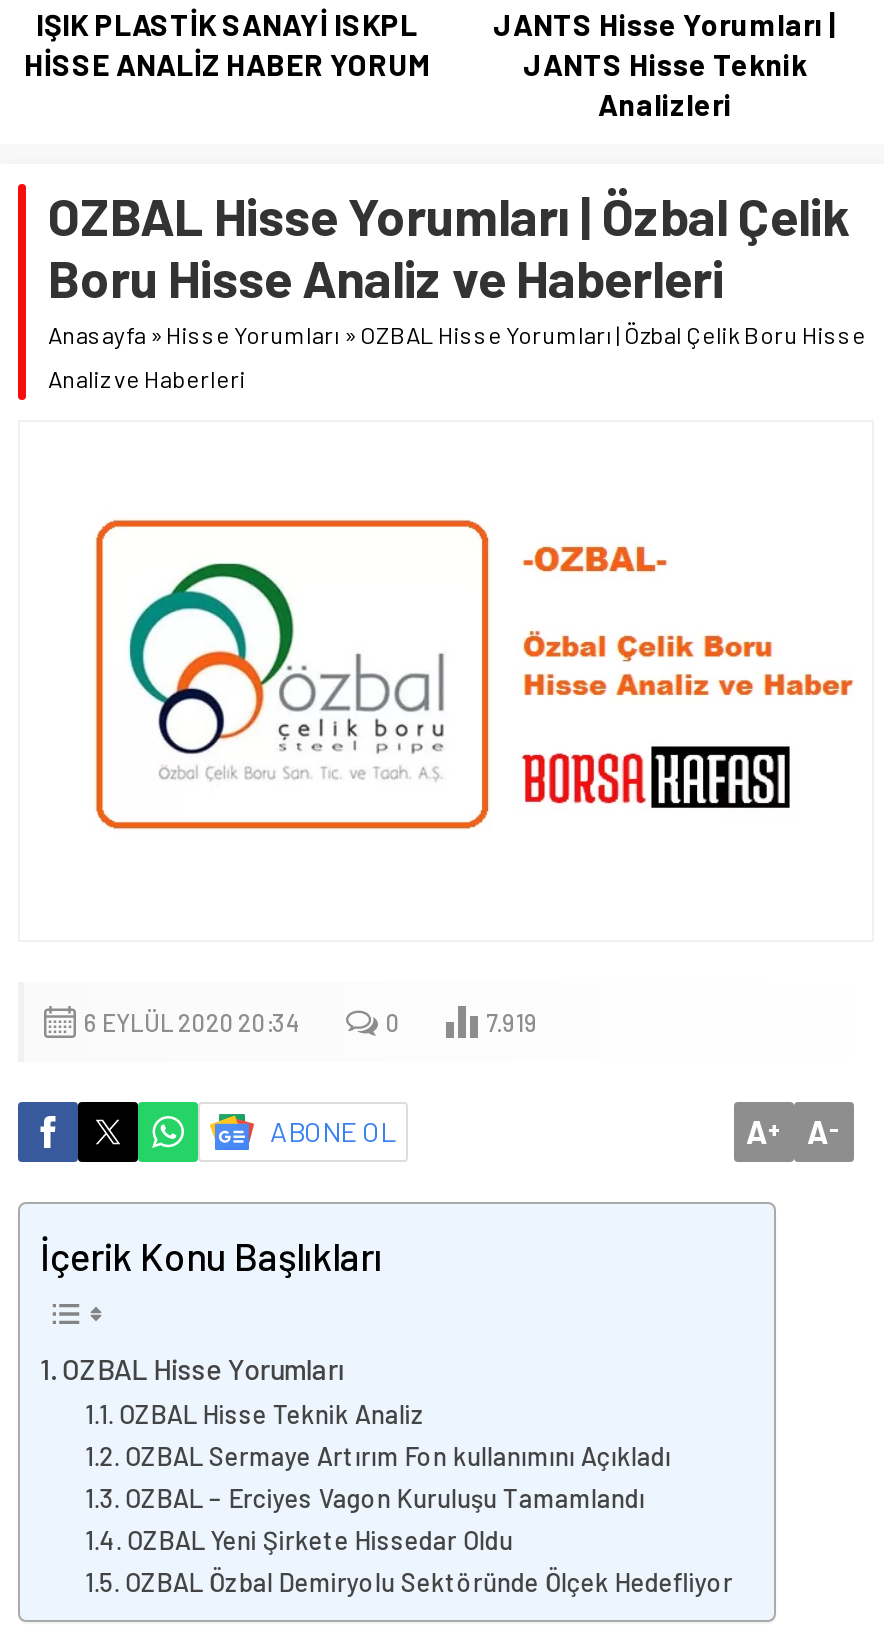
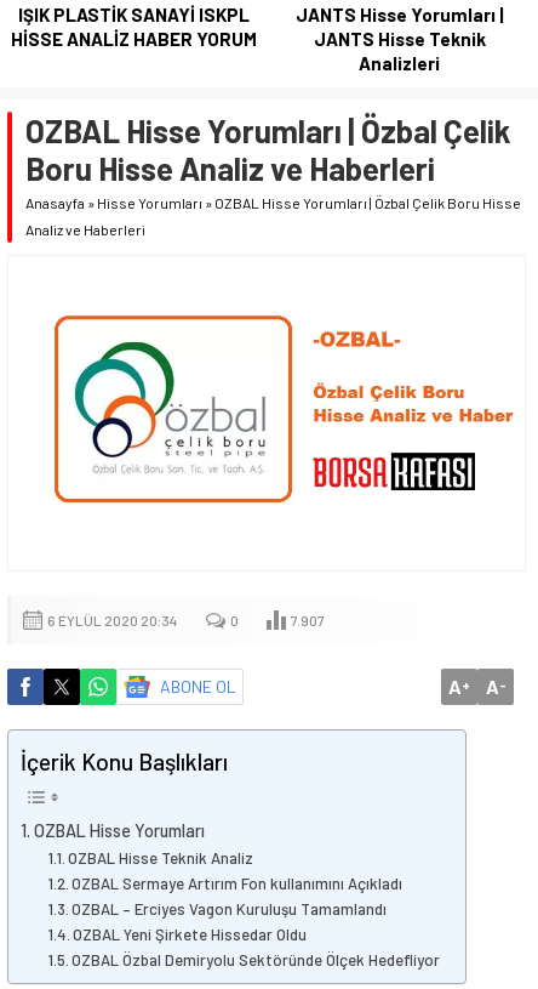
[486,1008,538,1036] 7.919 -> [291,612,325,629] 7.907

